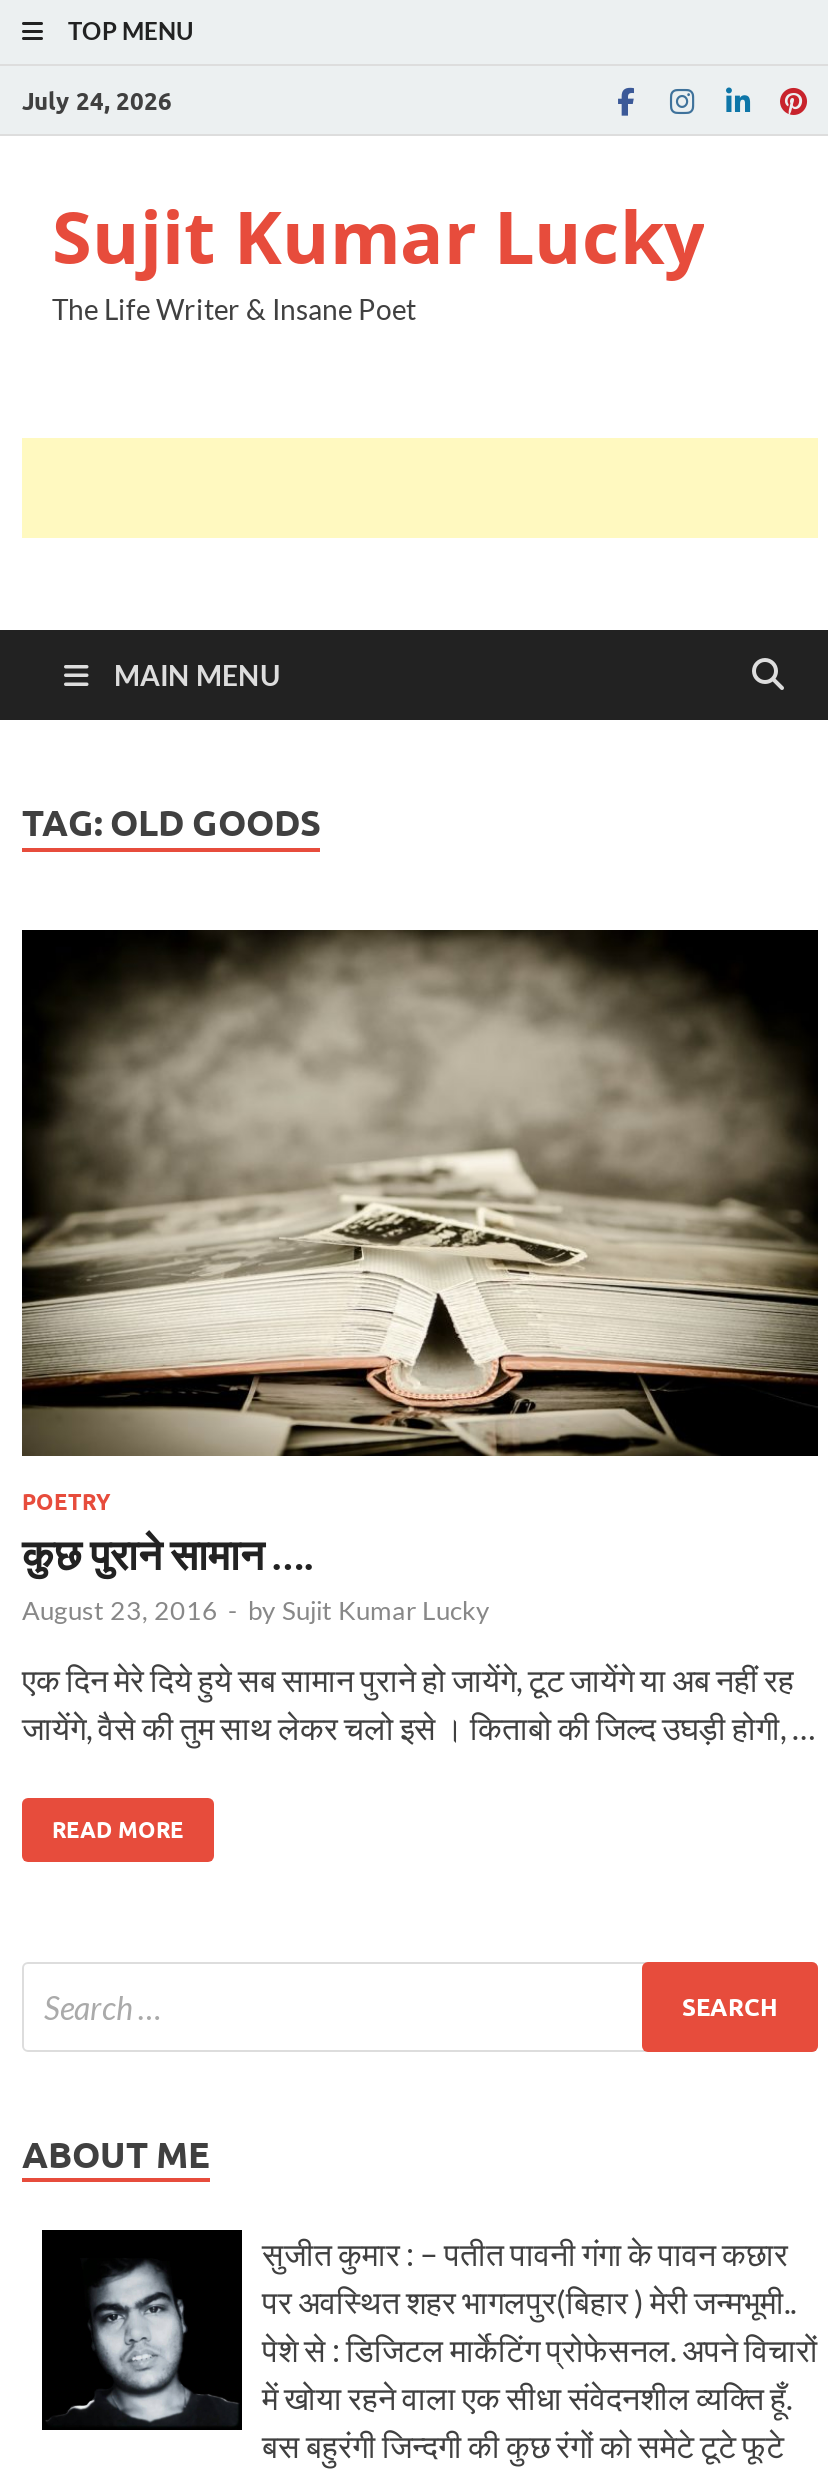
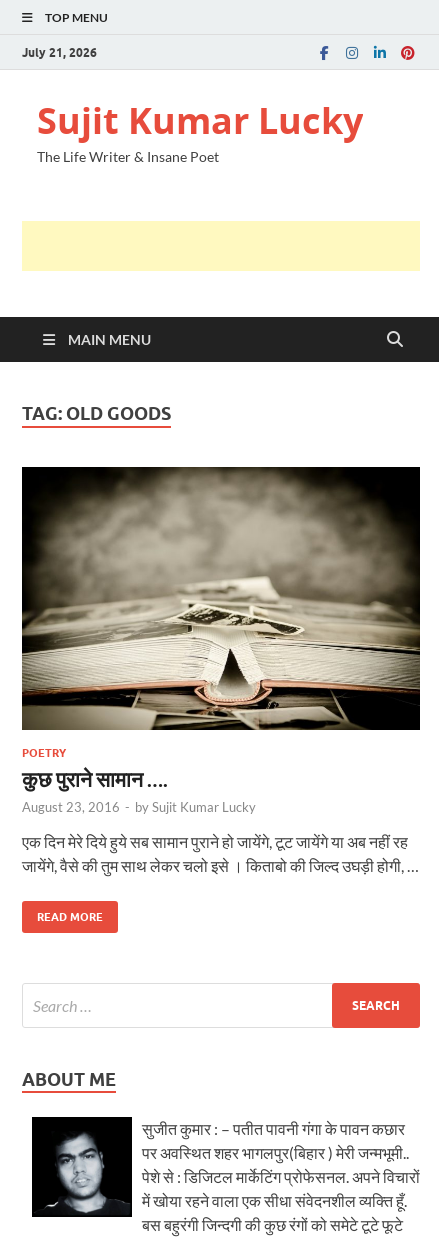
[22,85,172,115] July 24, 2026 -> [22,44,97,59] July 21, 2026

